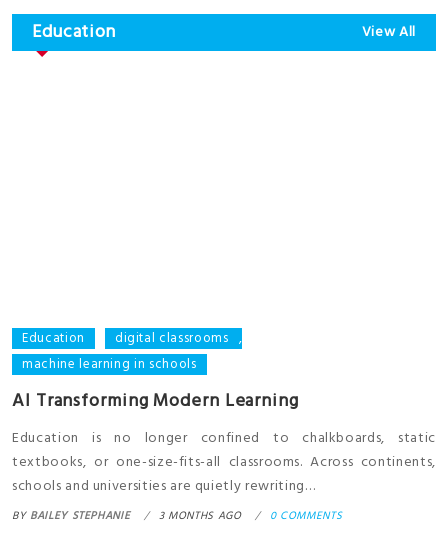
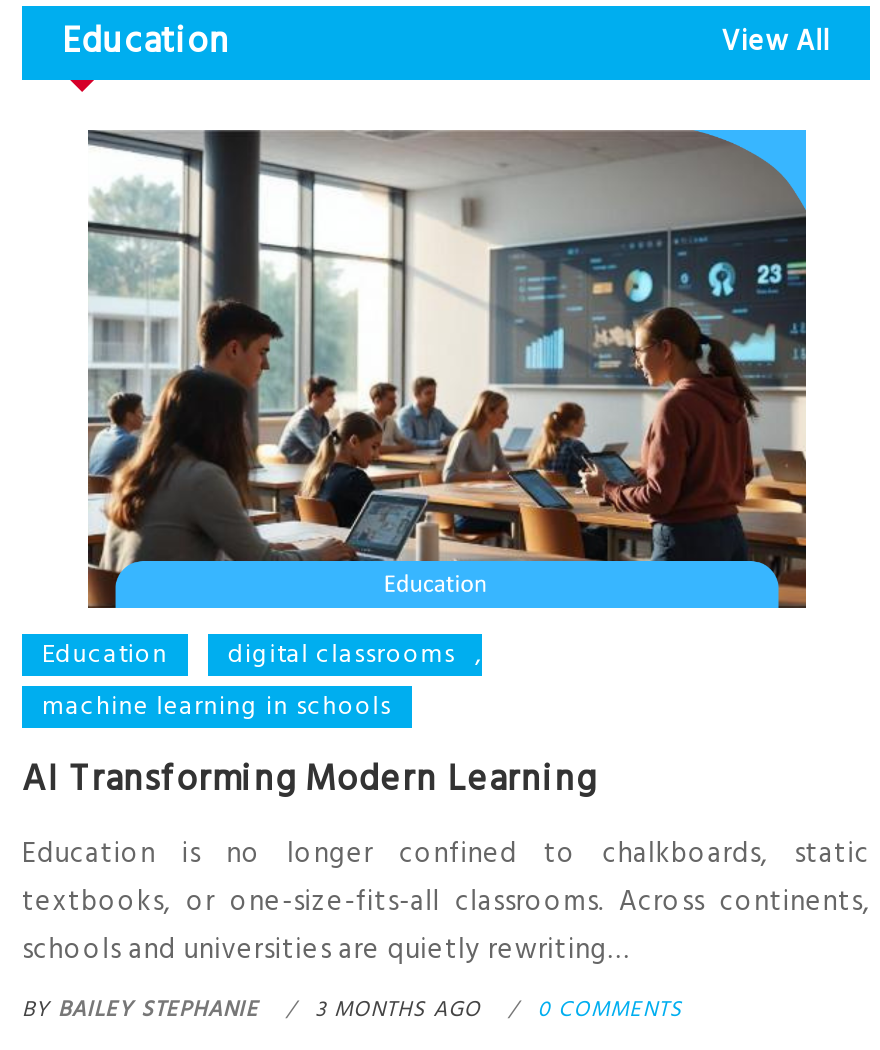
none -> [86,128,808,610] [image]

